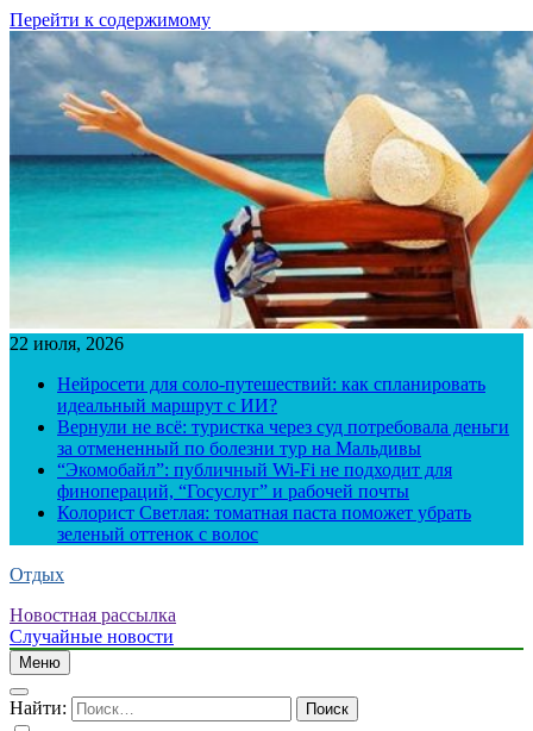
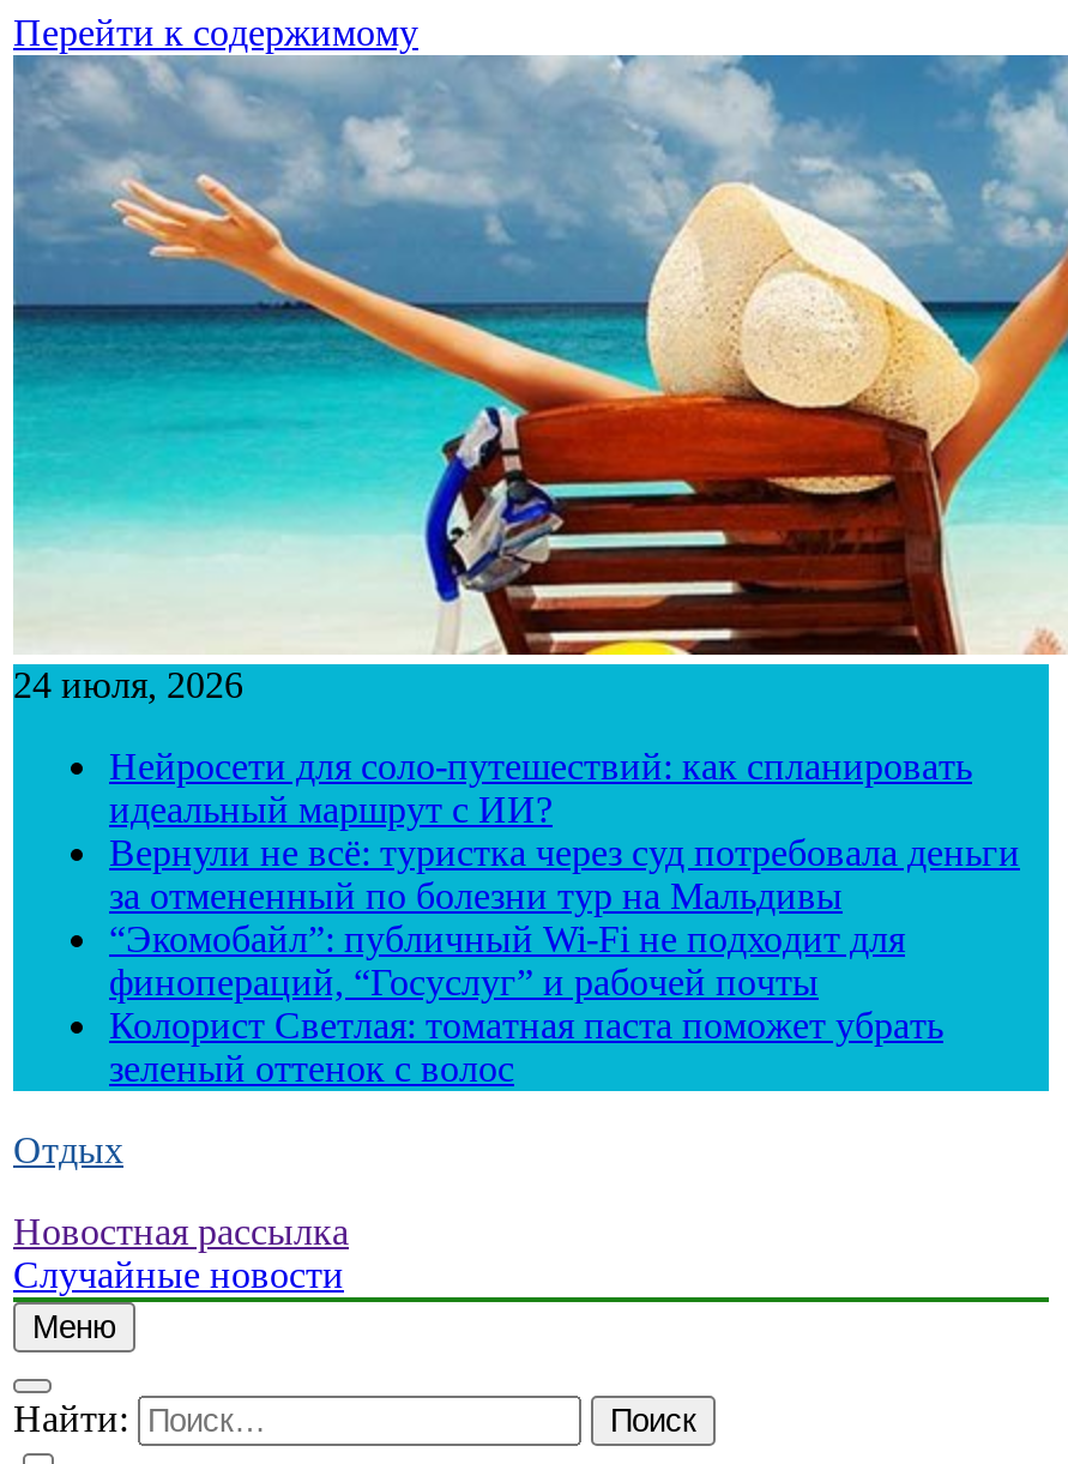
[10,333,124,354] 22 июля, 2026 -> [13,664,243,705] 24 июля, 2026

